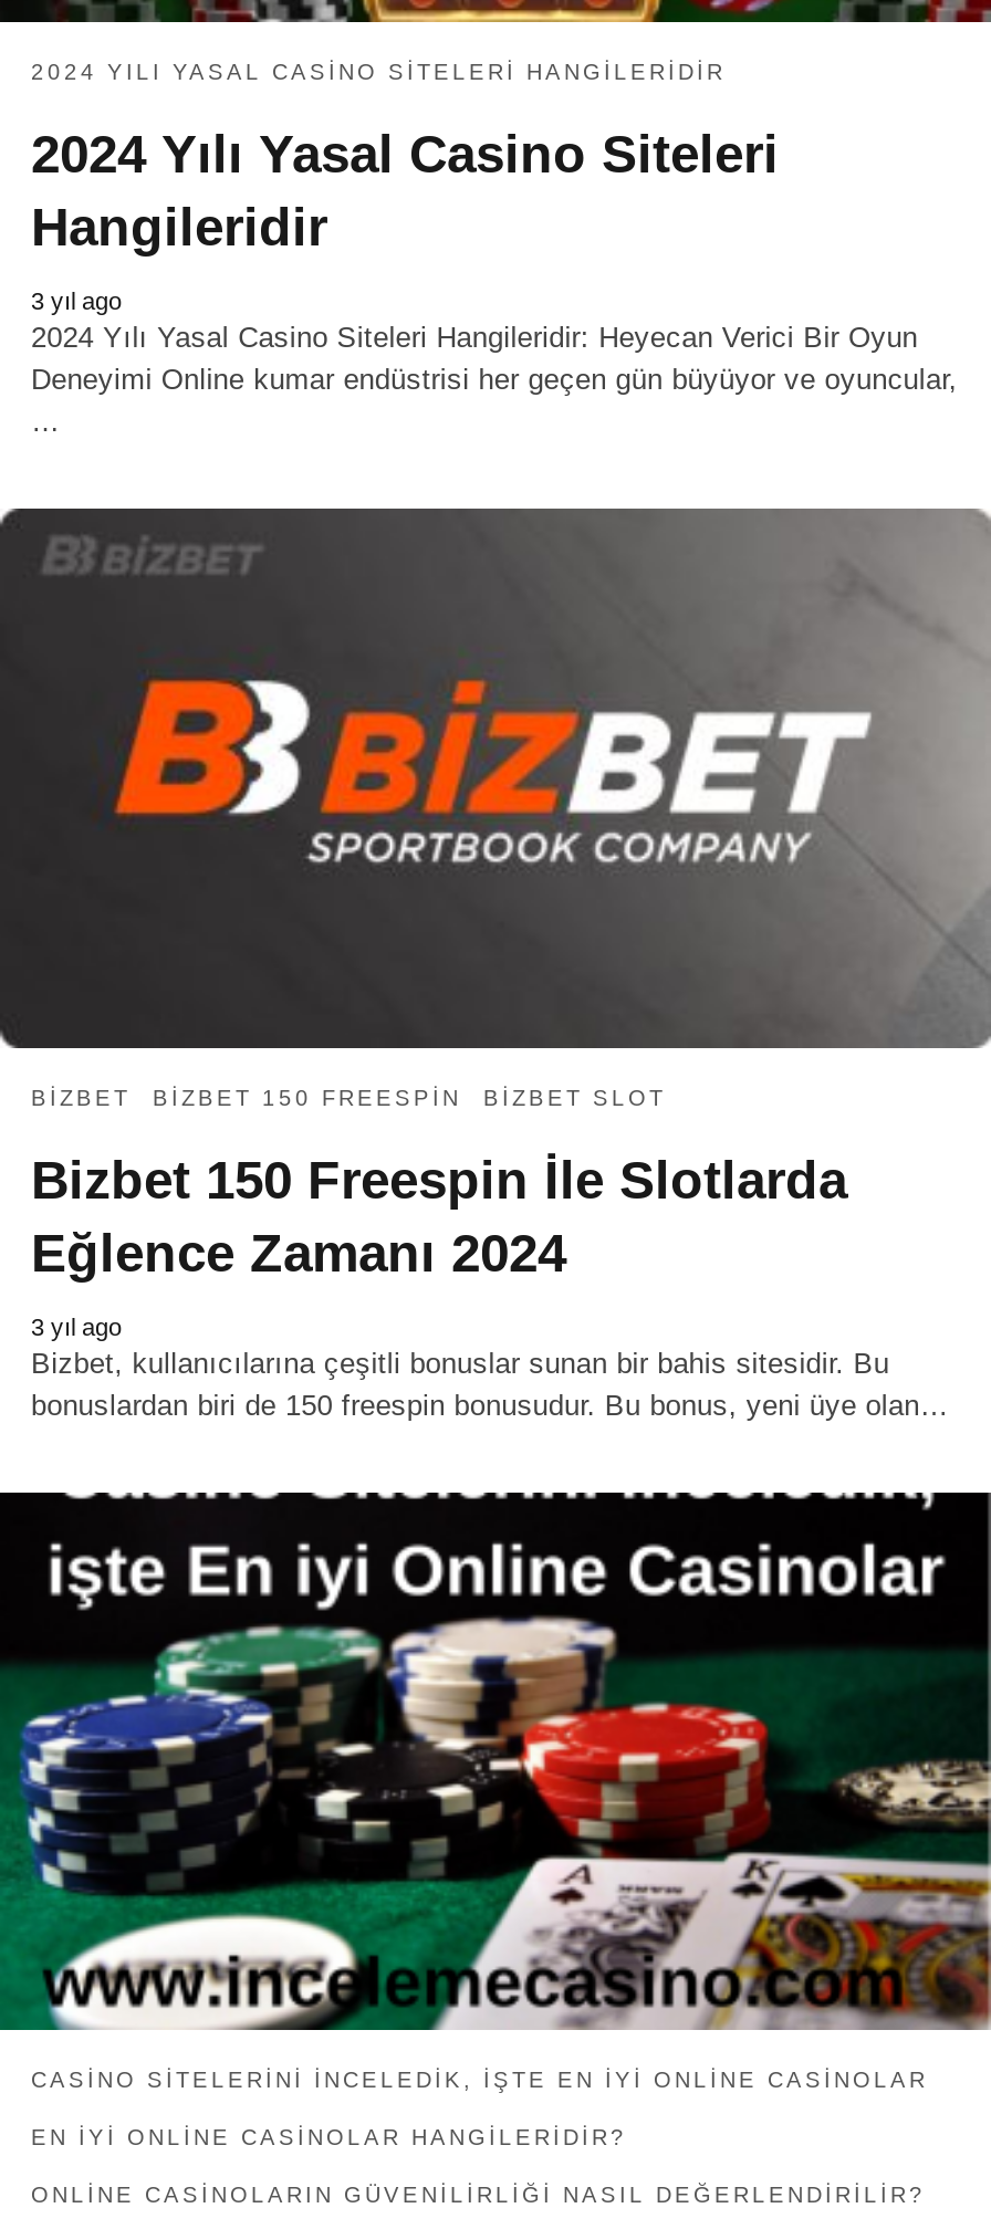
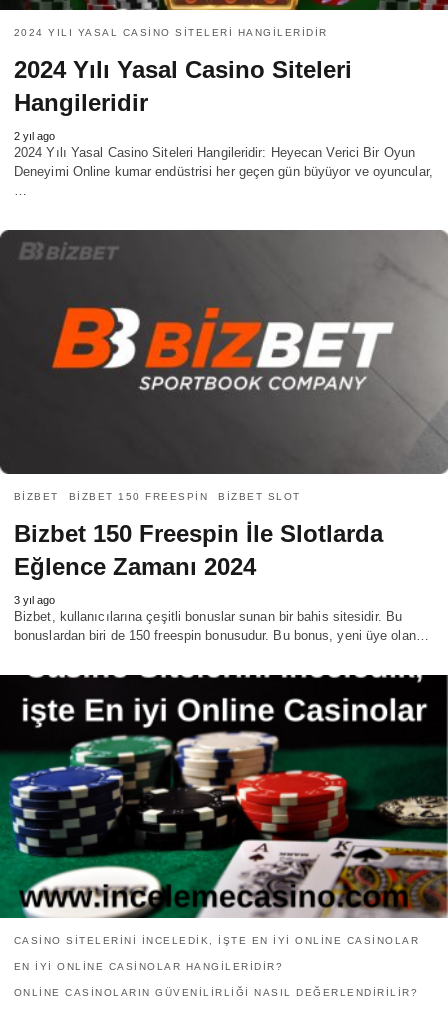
[31,288,122,314] 3 yıl ago -> [14,130,55,142] 2 yıl ago

